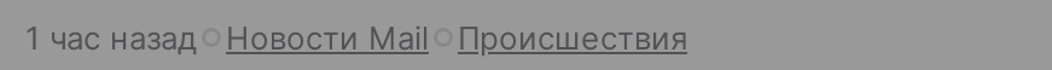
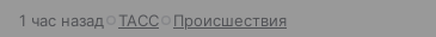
[226,19,429,57] Новости Mail -> [118,10,159,29] ТАСС

